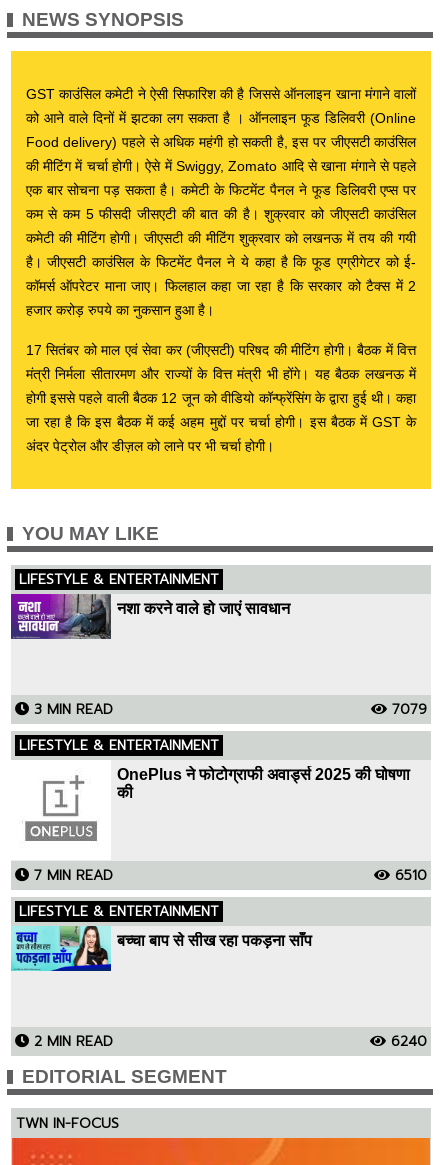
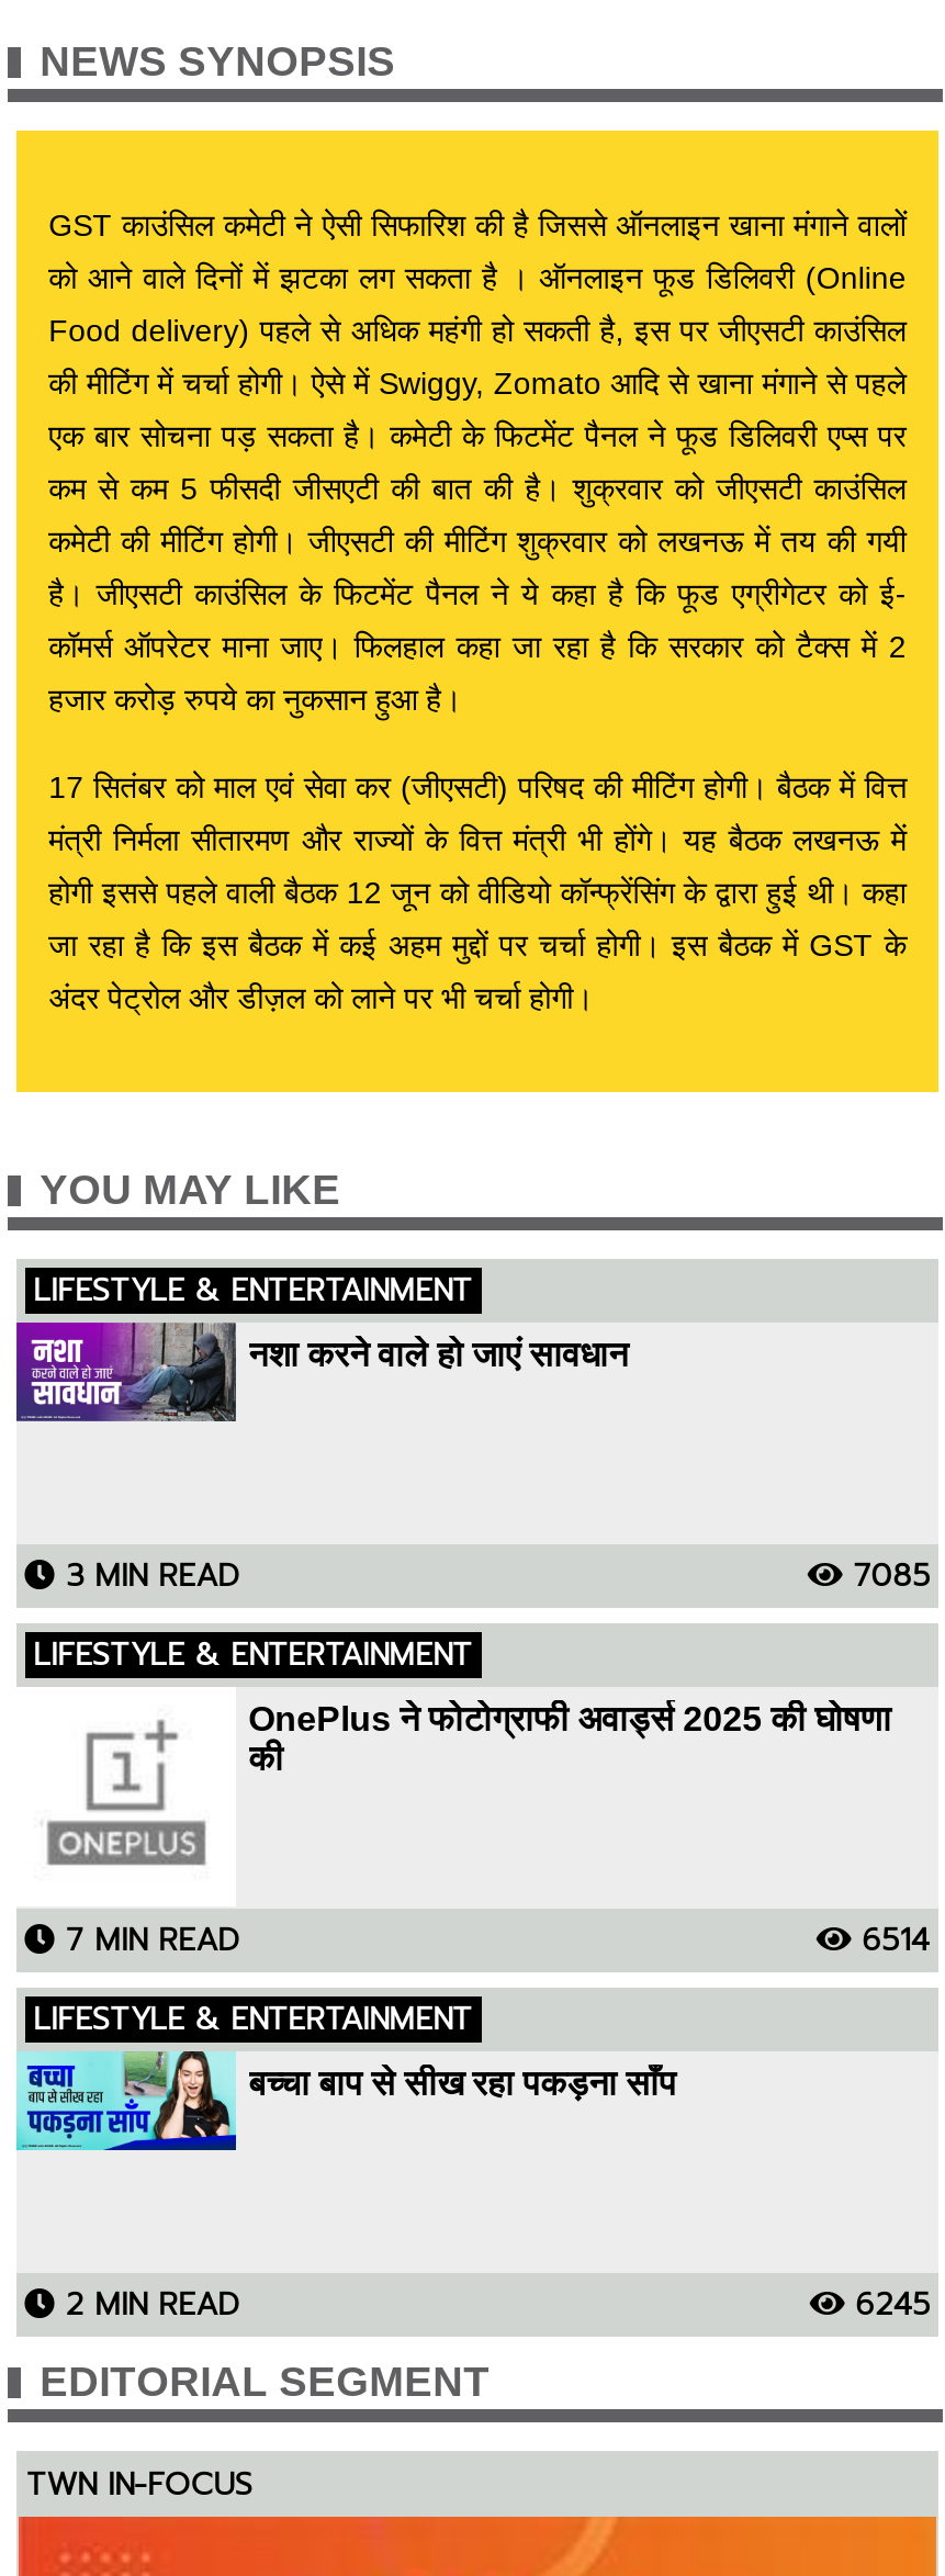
[387,699,427,720] 7079 -> [843,1554,931,1600] 7085
[390,865,427,886] 6510 -> [851,1918,931,1964] 6514
[386,1031,427,1052] 6240 -> [845,2283,931,2329] 6245

